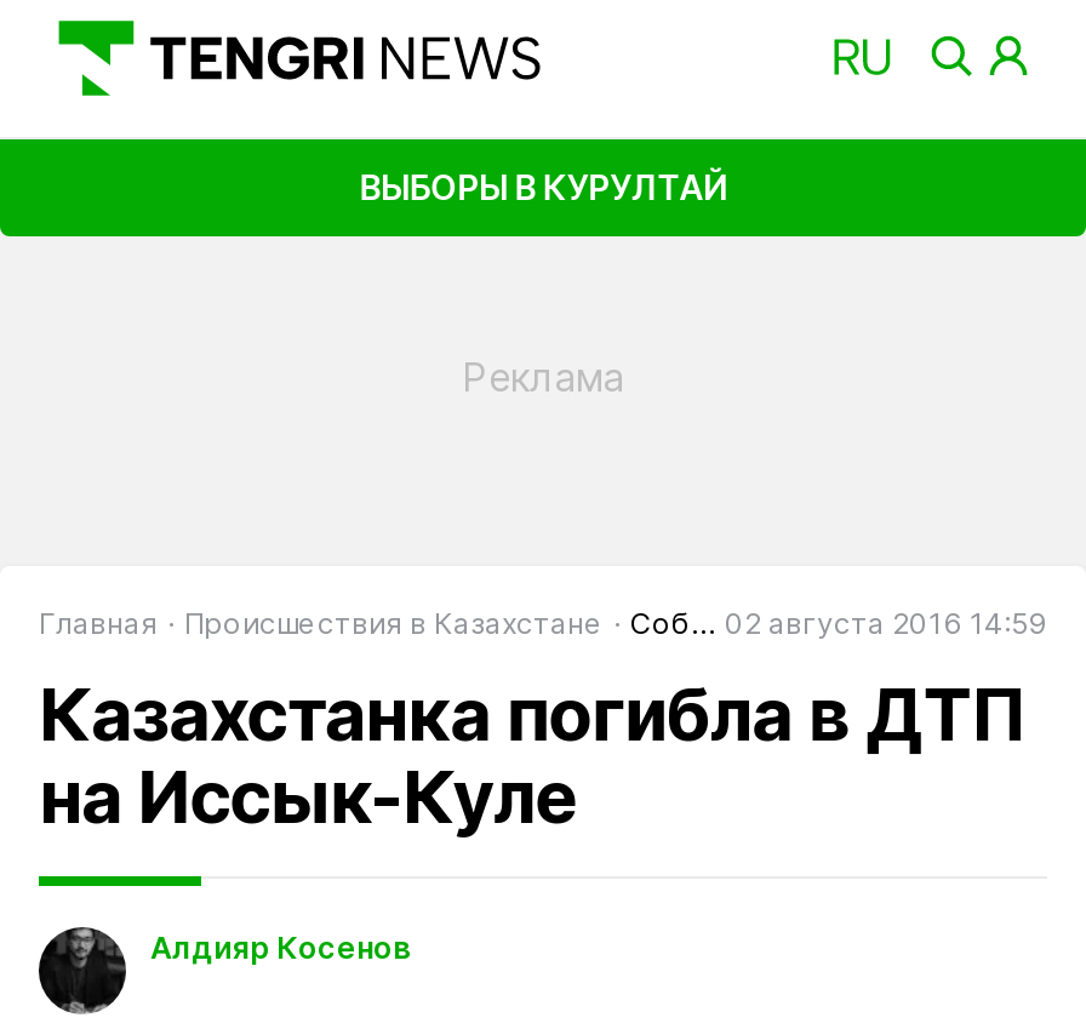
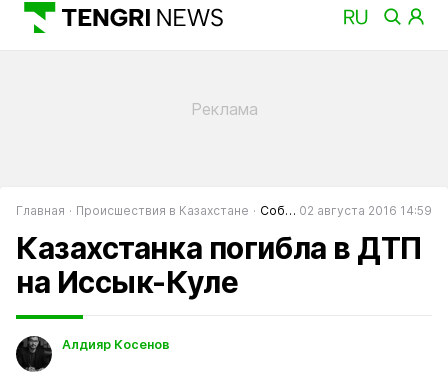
[359,165,727,207] ВЫБОРЫ В КУРУЛТАЙ -> none

